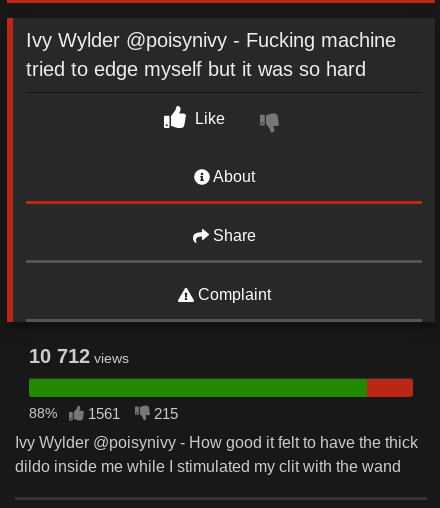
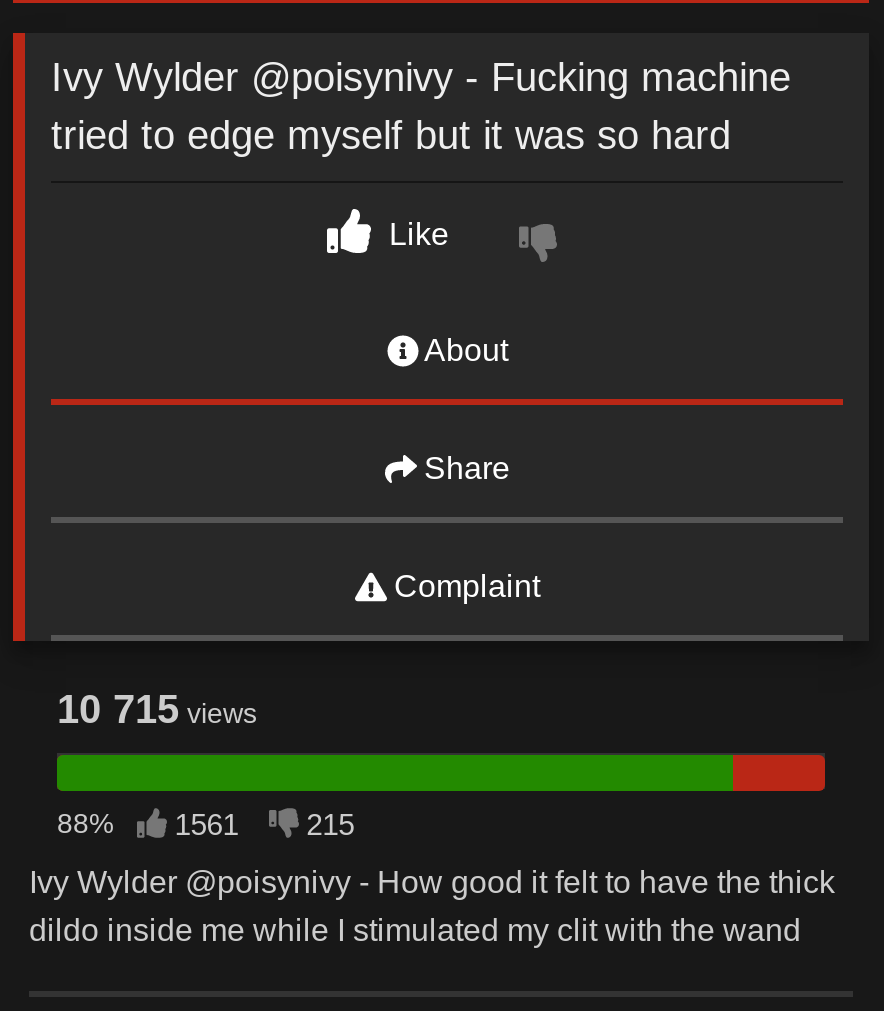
[29,345,129,367] 10 712 views -> [57,686,257,730] 10 715 views

